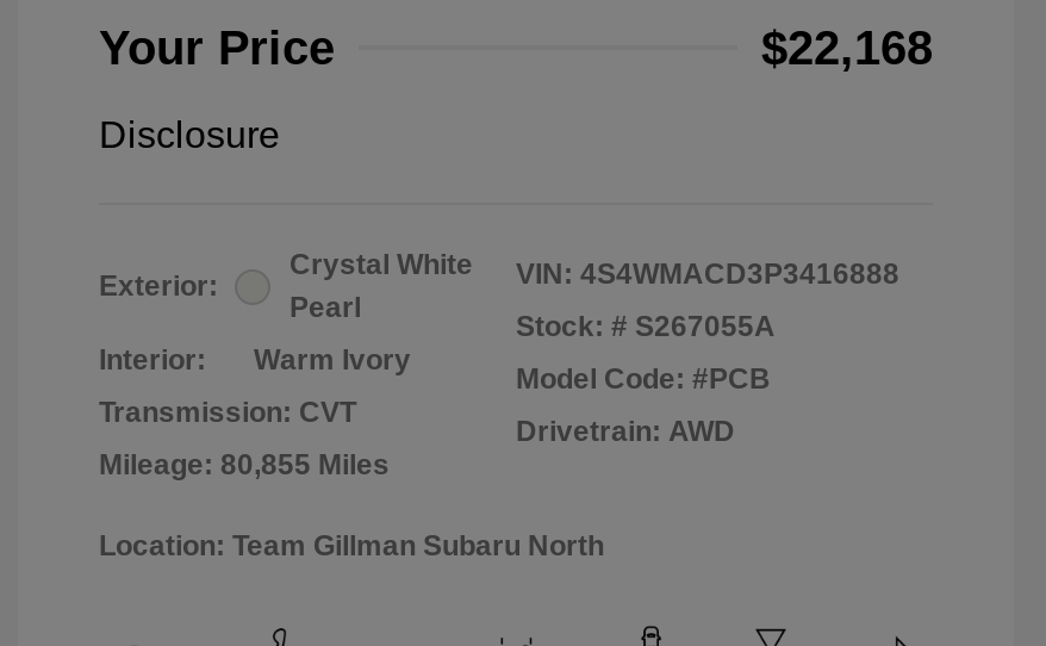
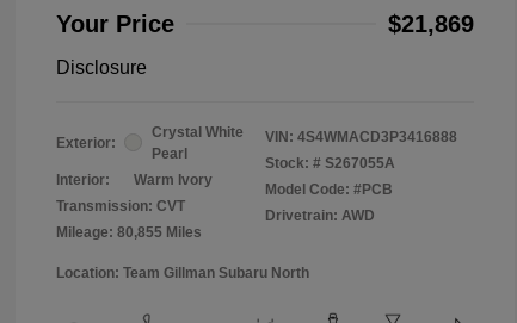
[761,21,933,73] $22,168 -> [388,10,474,37] $21,869

